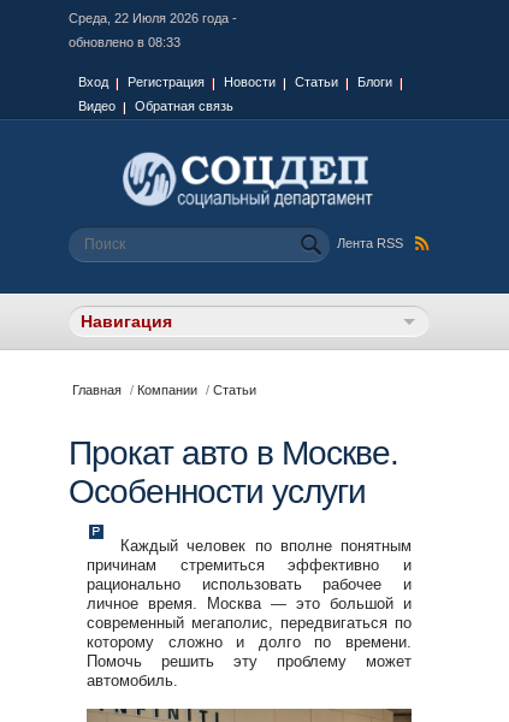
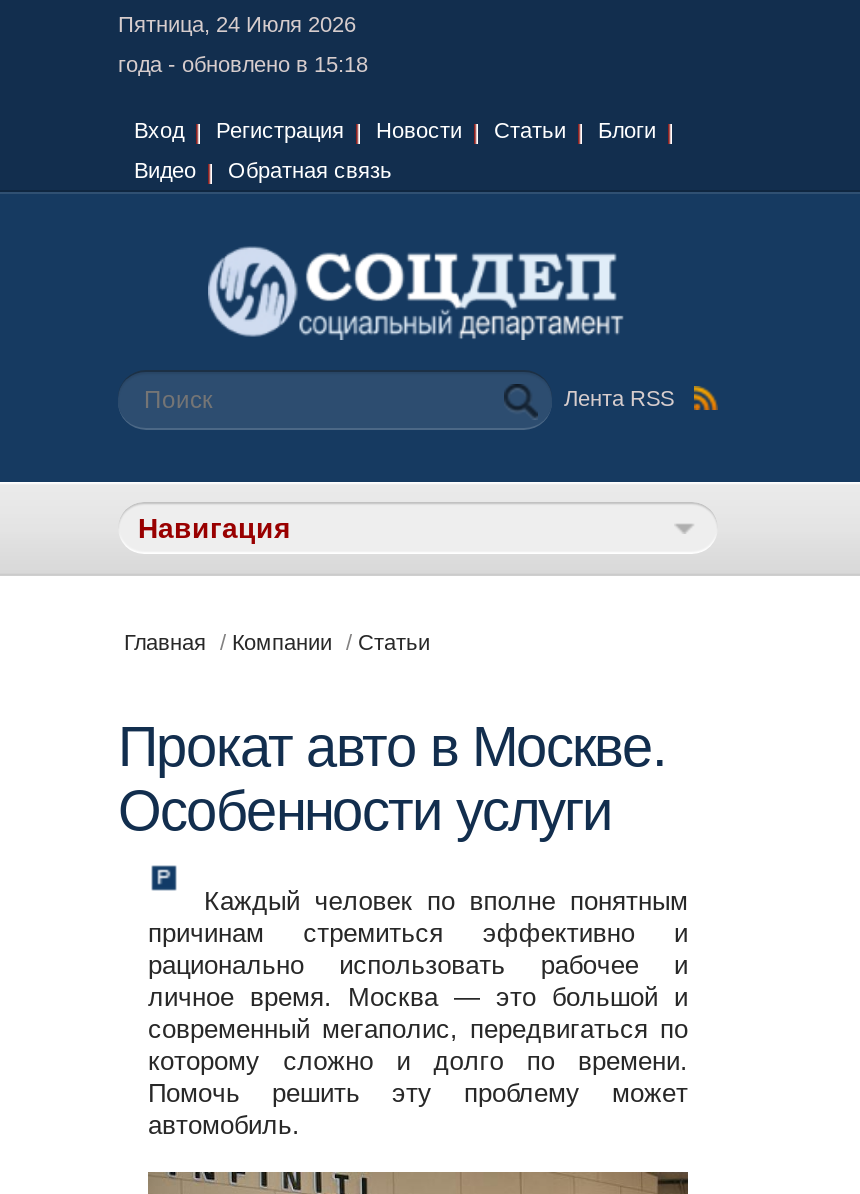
[69,11,237,25] Среда, 22 Июля 2026 года - -> [118,12,356,36] Пятница, 24 Июля 2026
[69,35,180,49] обновлено в 08:33 -> [118,52,368,76] года - обновлено в 15:18

